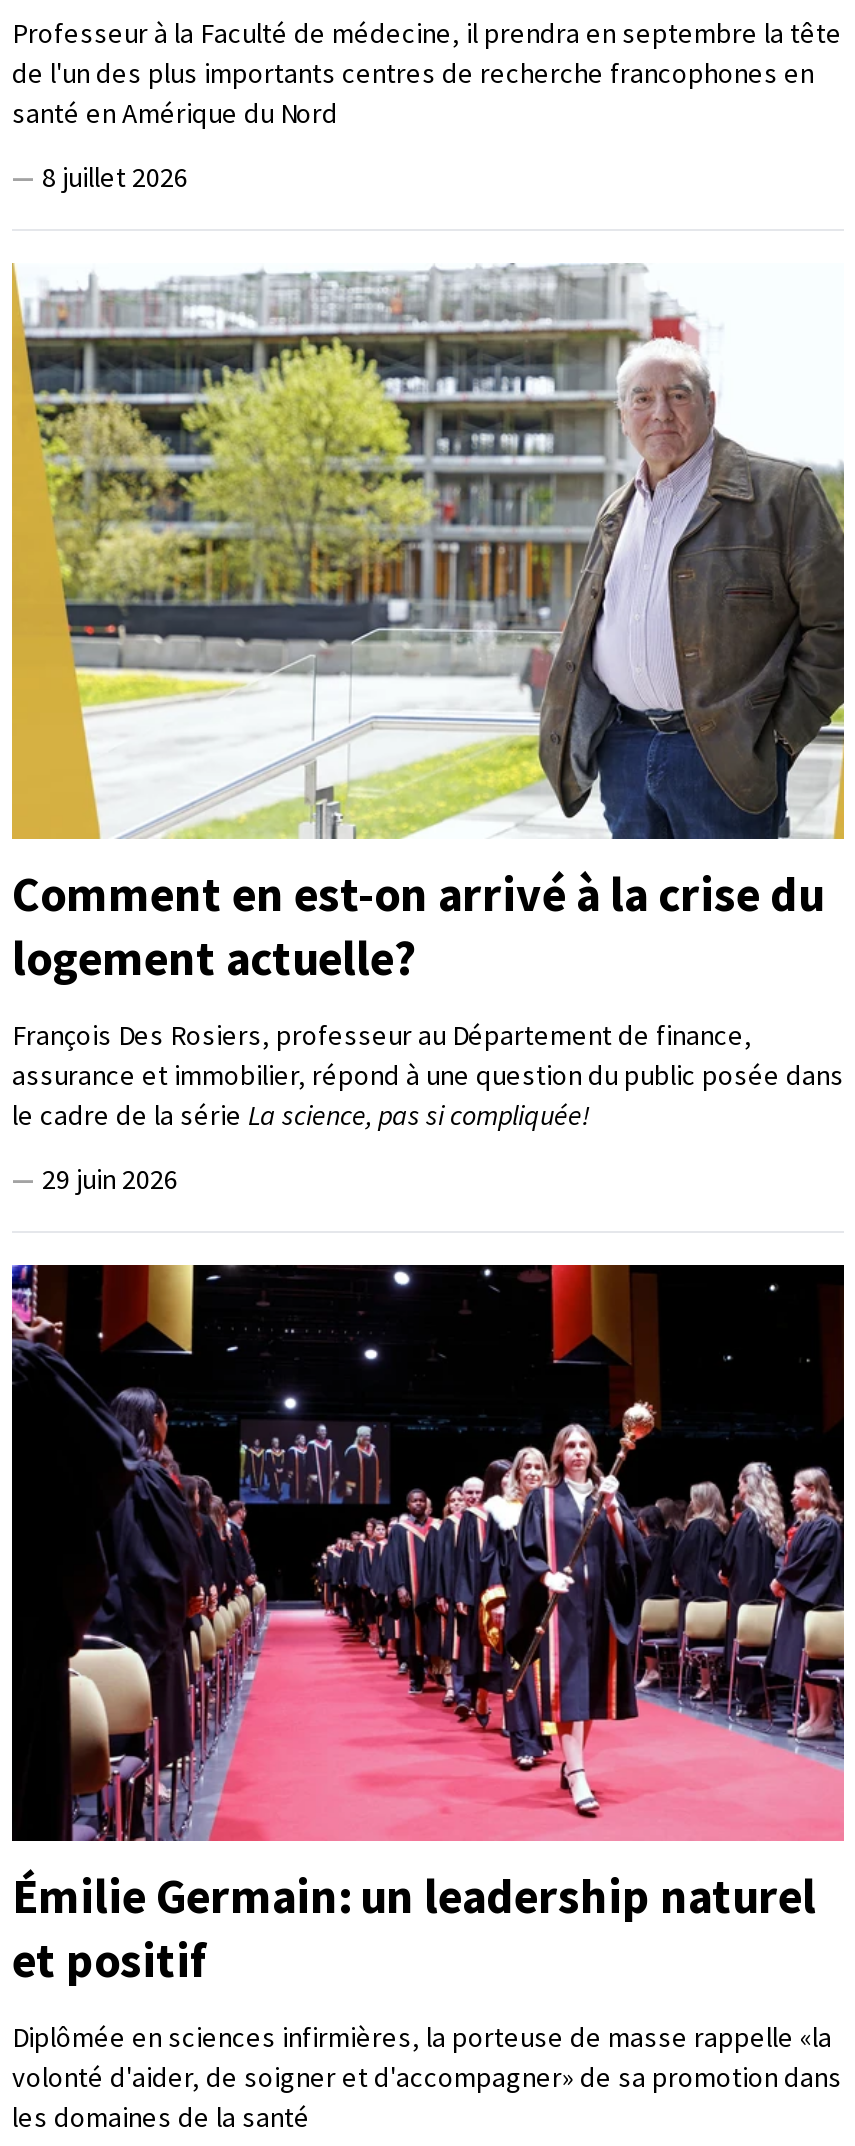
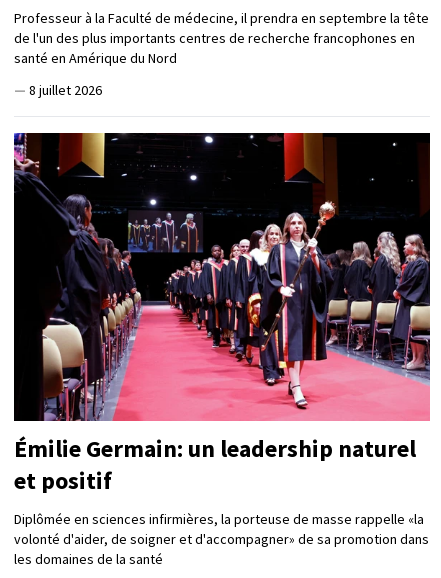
[10,263,846,1196] [image] | Comment en est-on arrivé à la crise du | logement actuelle? | François Des Rosiers, professeur au Département de finance, | assurance et immobilier, répond à une question du public posée dans | le cadre de la série La science, pas si compliquée! | — 29 juin 2026 -> none

